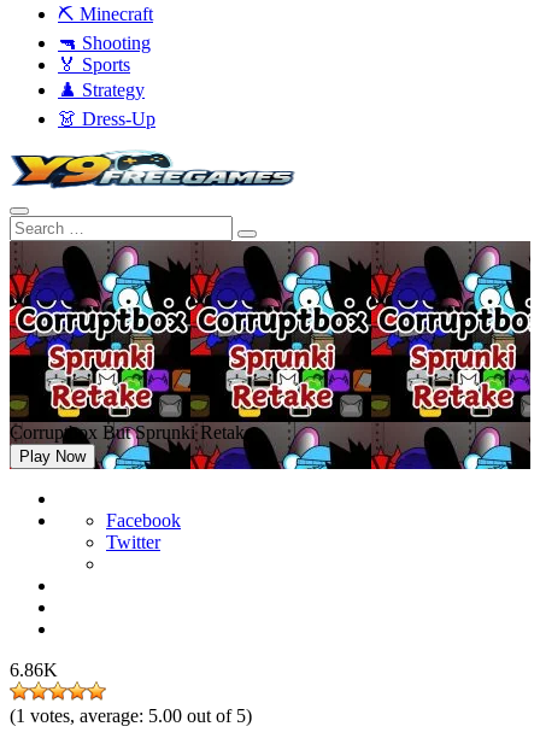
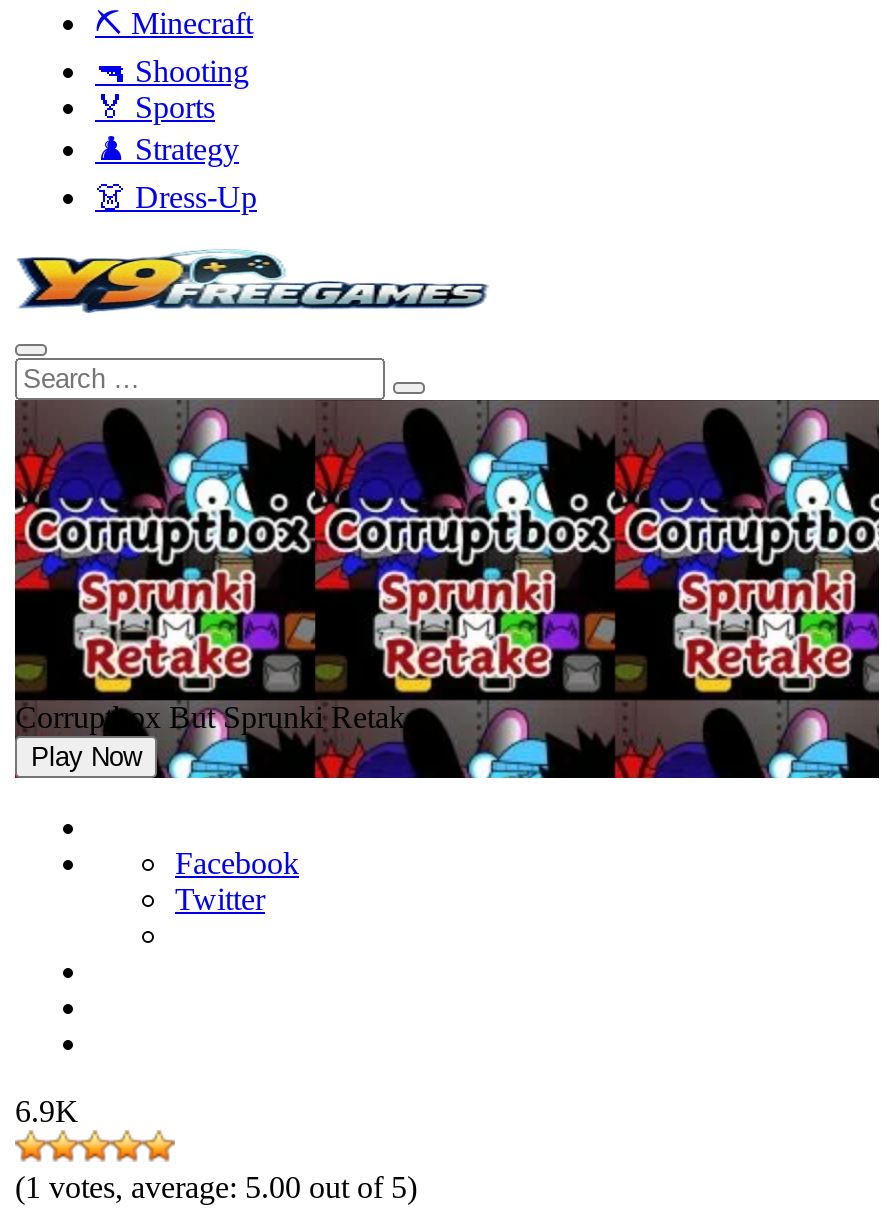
[10,660,58,680] 6.86K -> [15,1094,79,1128] 6.9K

